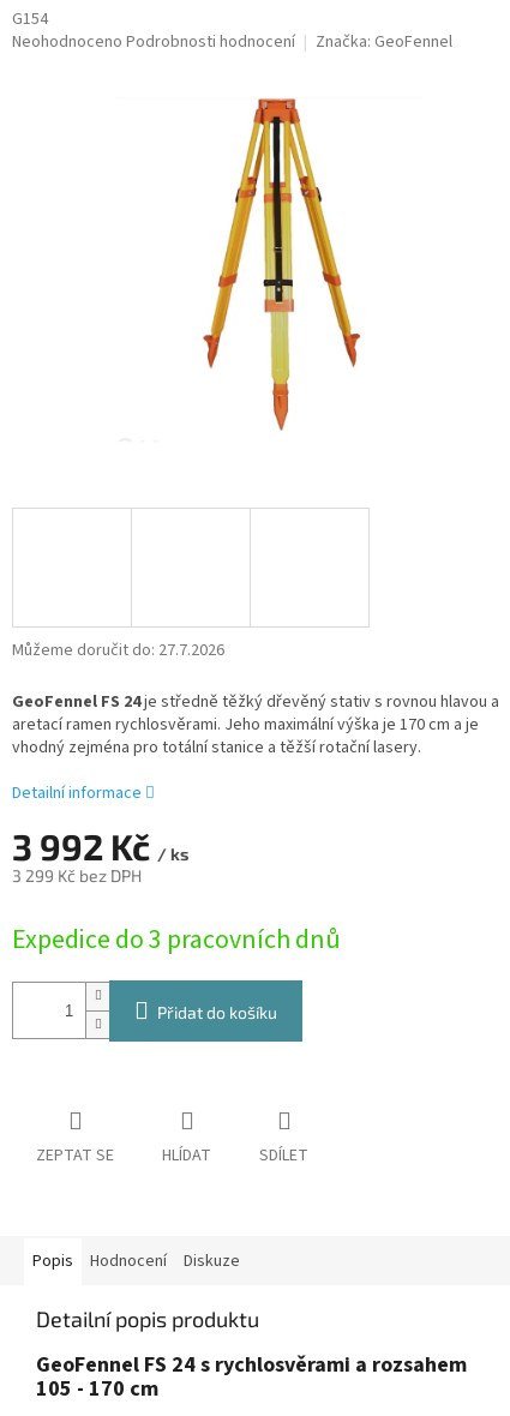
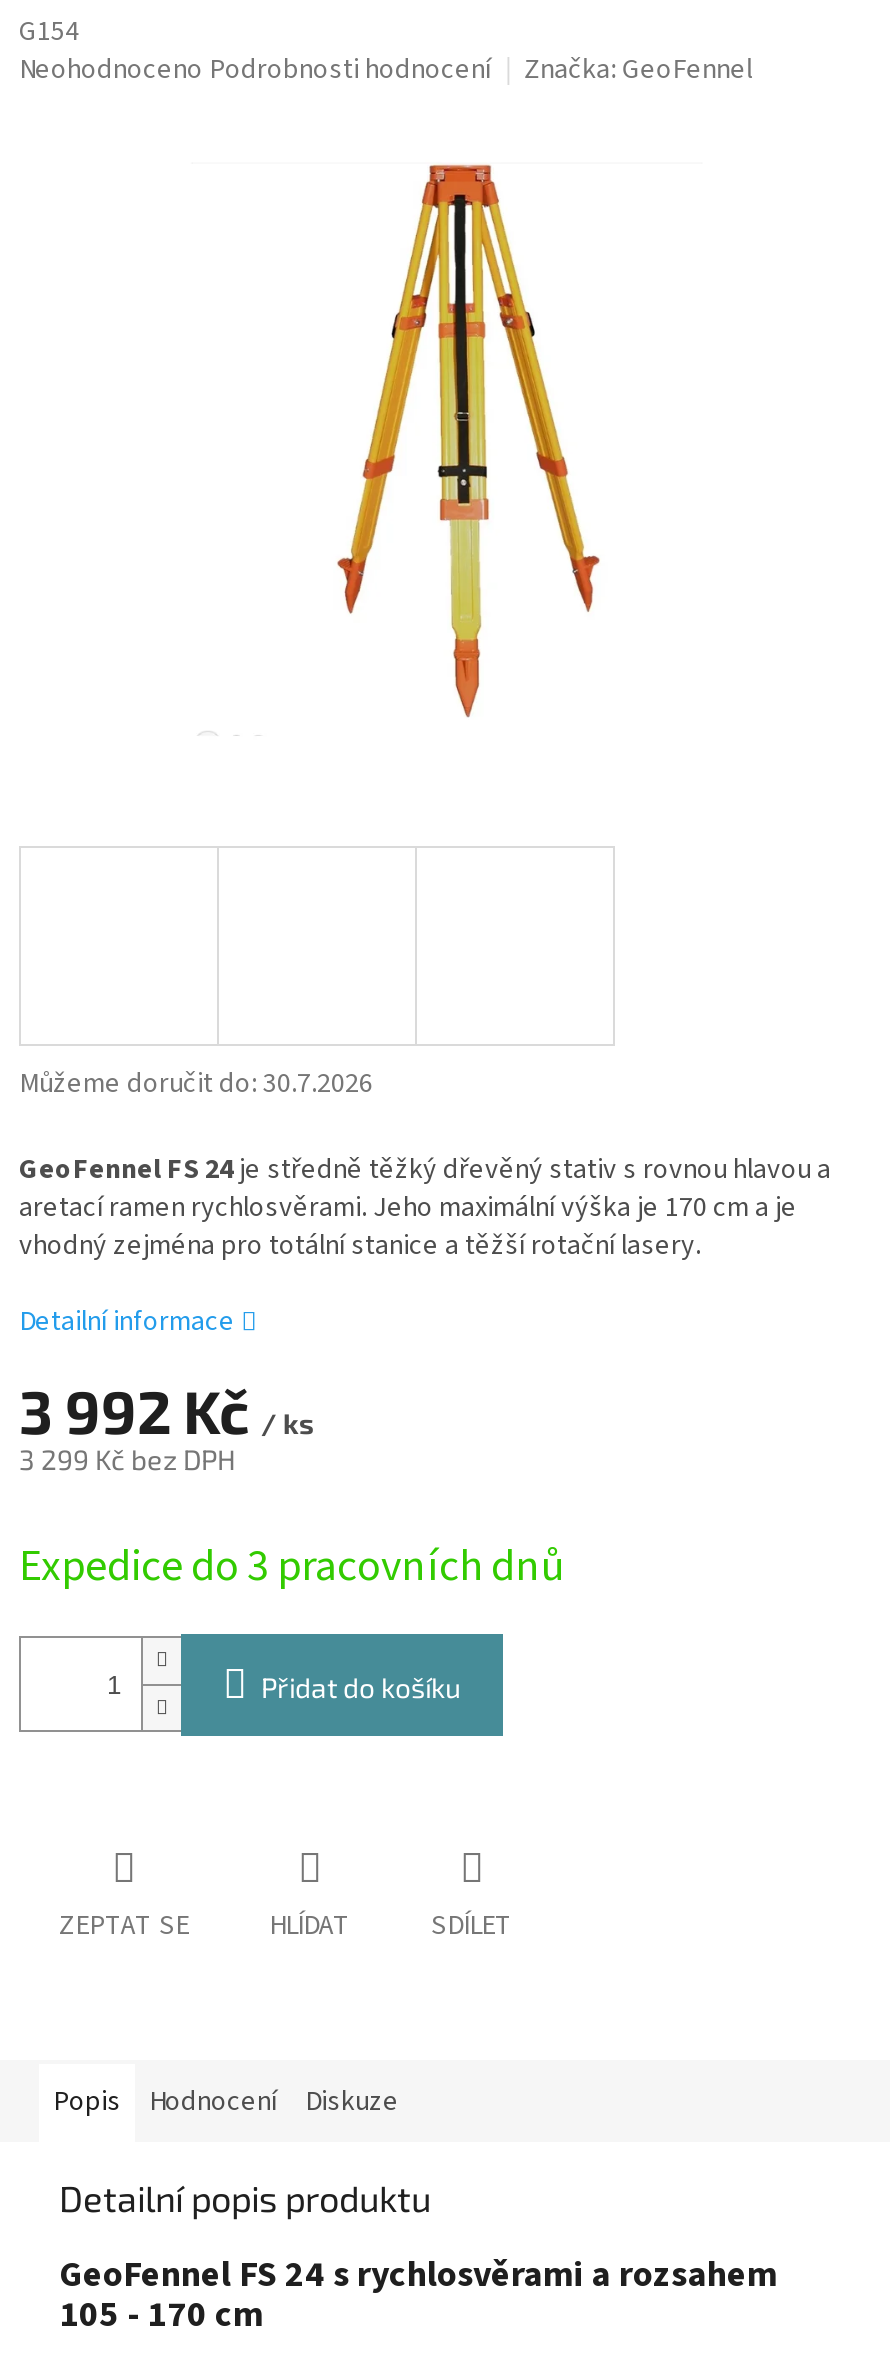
[12,638,224,662] Můžeme doručit do: 27.7.2026 -> [19,1063,373,1103] Můžeme doručit do: 30.7.2026

